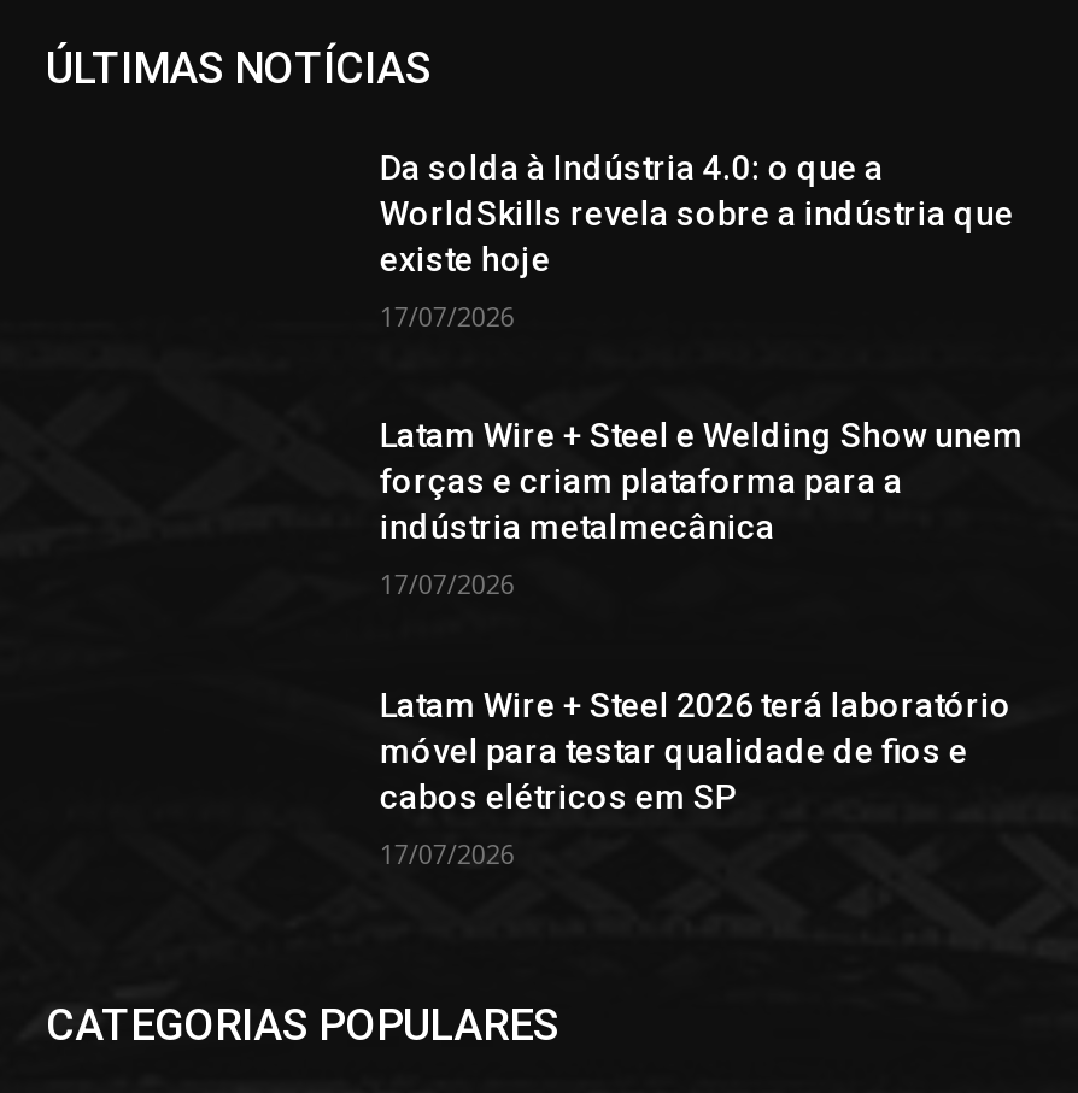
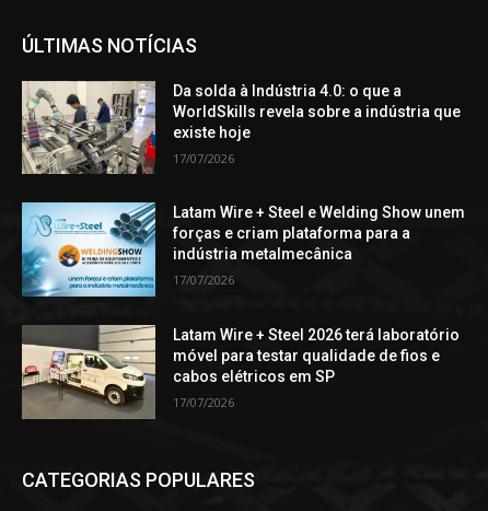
none -> [21,80,156,175] [image]
none -> [21,201,156,298] [image]
none -> [21,324,156,420] [image]

